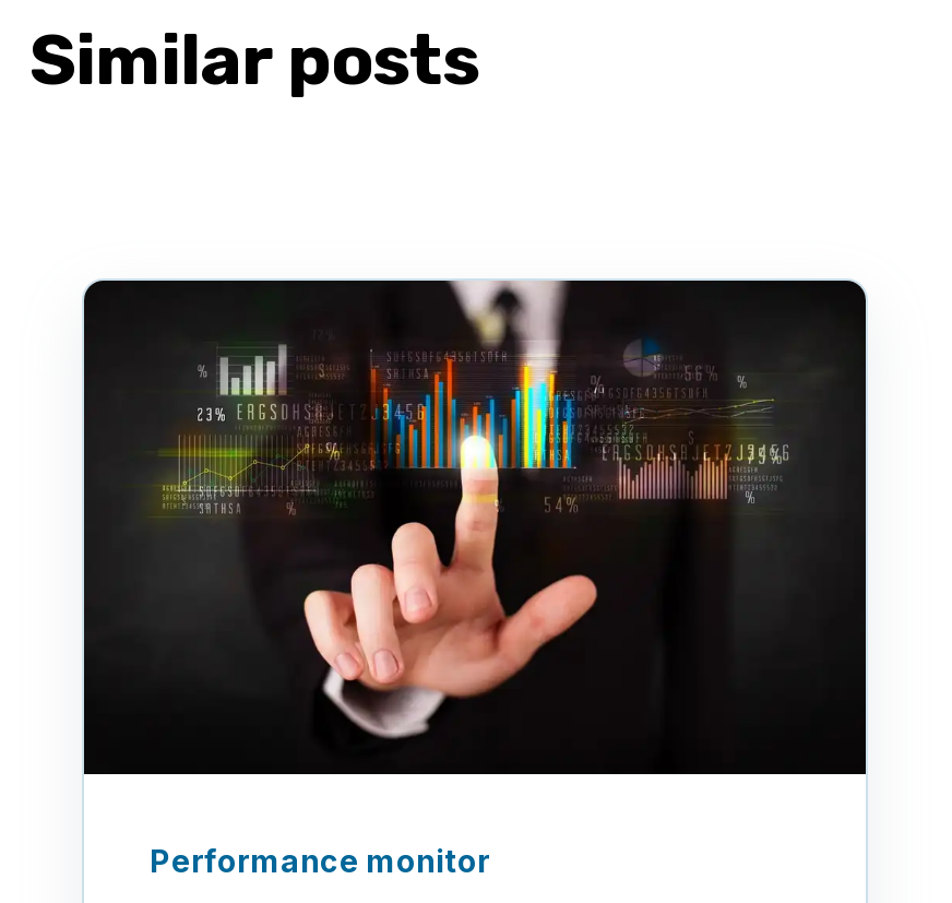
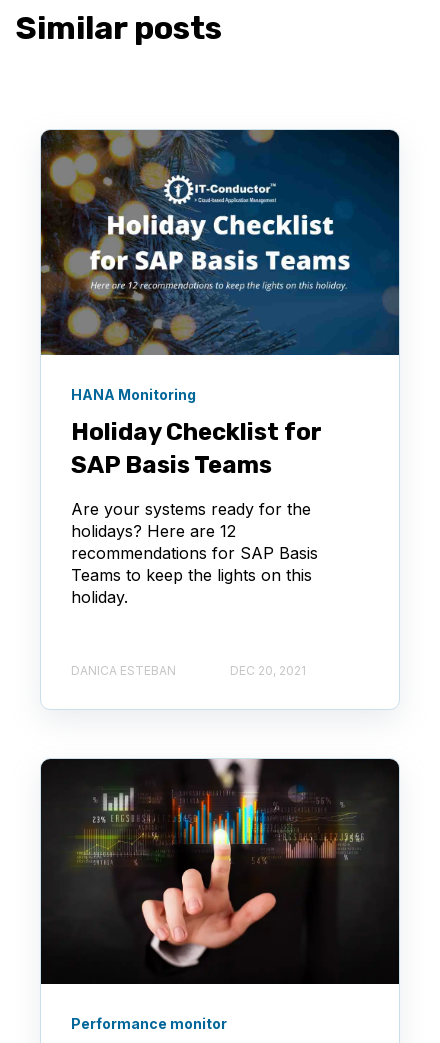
none -> [40,129,399,607] [image] | HANA Monitoring | Holiday Checklist for | SAP Basis Teams | Are your systems ready for the | holidays? Here are 12 | recommendations for SAP Basis | Teams to keep the lights on this | holiday.
none -> [71,662,306,677] DANICA ESTEBAN | DEC 20, 2021

